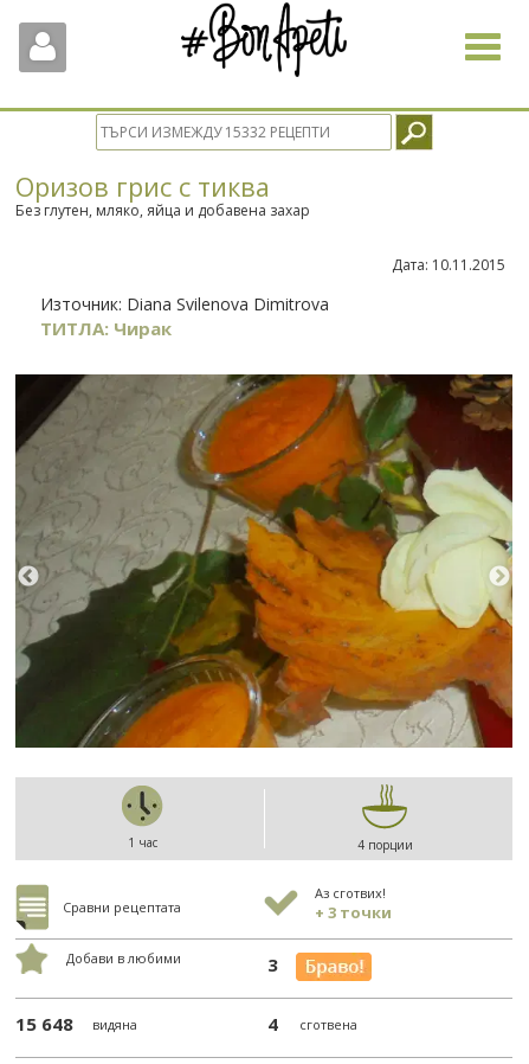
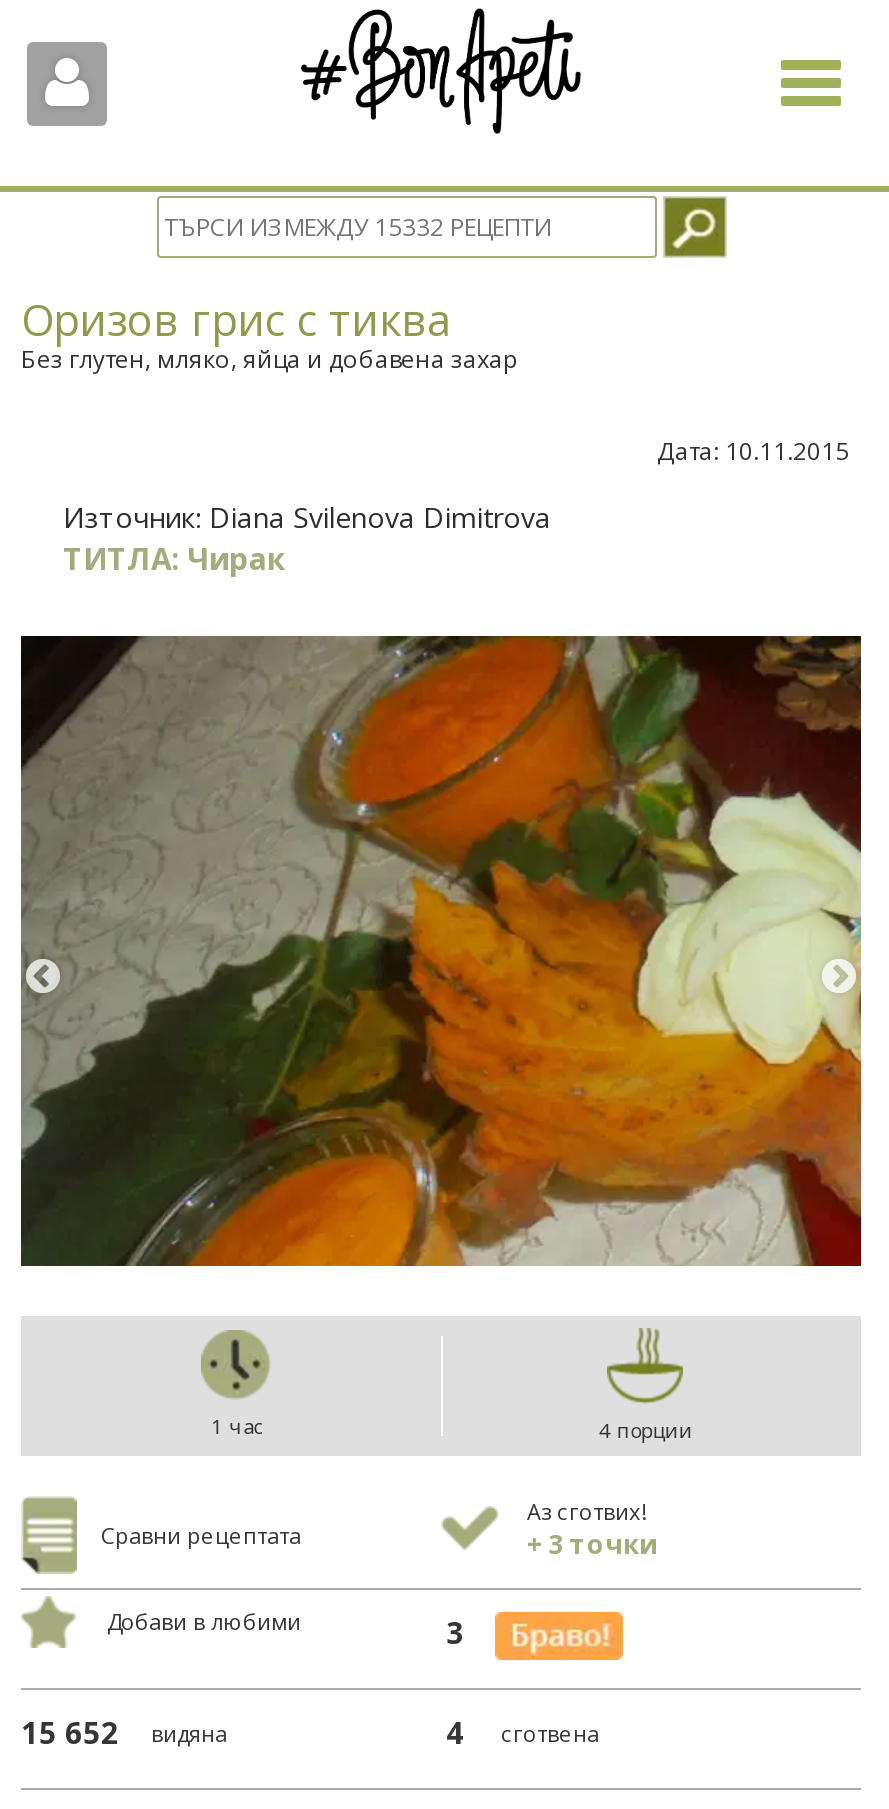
[15,1012,137,1035] 15 648 видяна -> [21,1712,227,1752] 15 652 видяна

